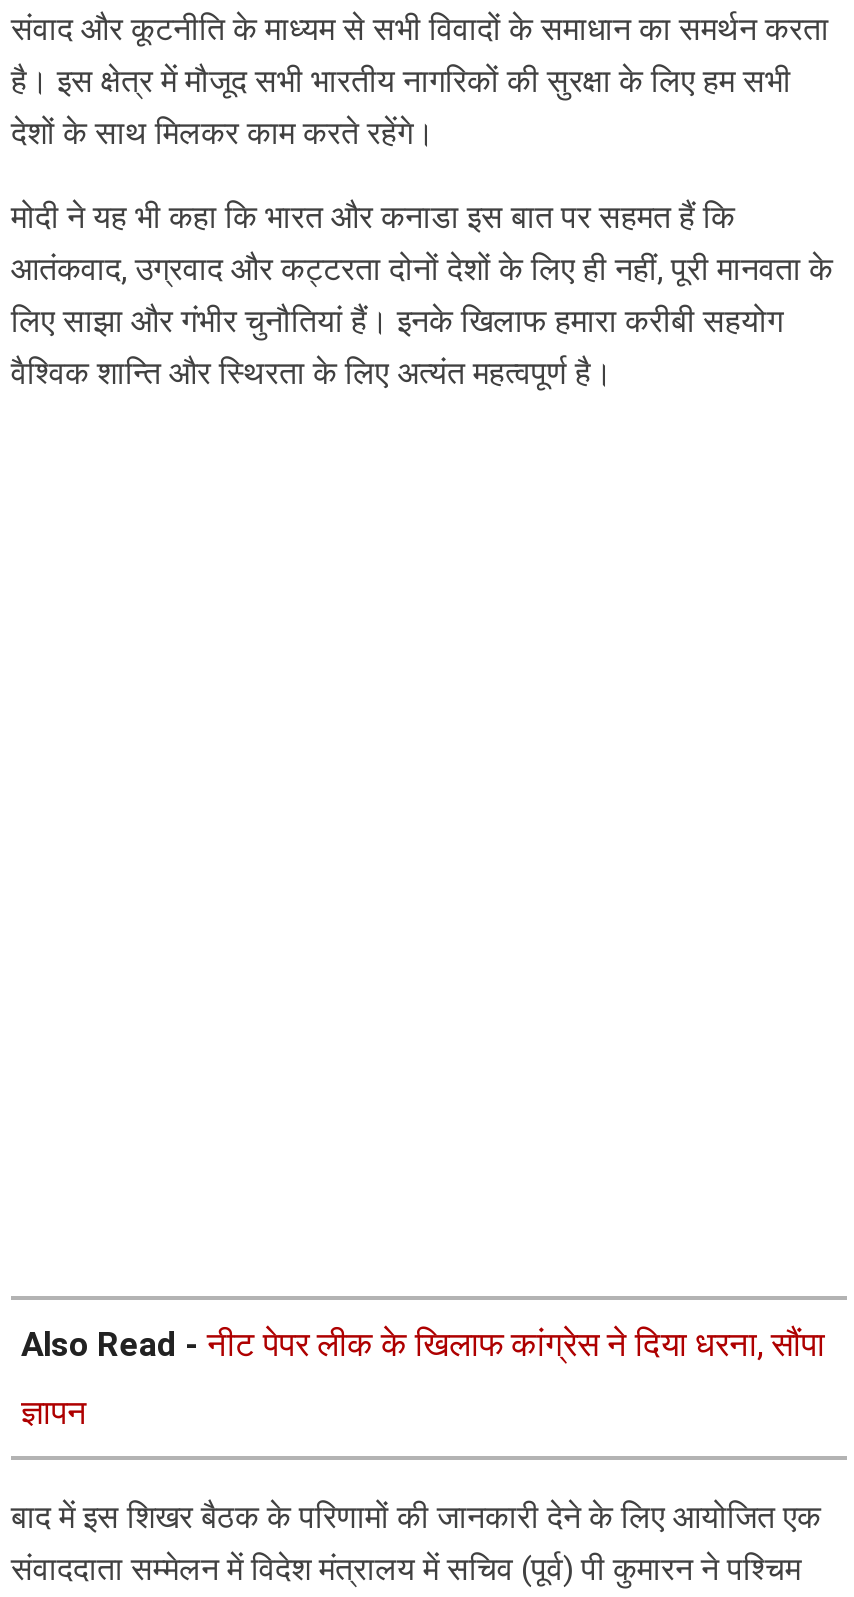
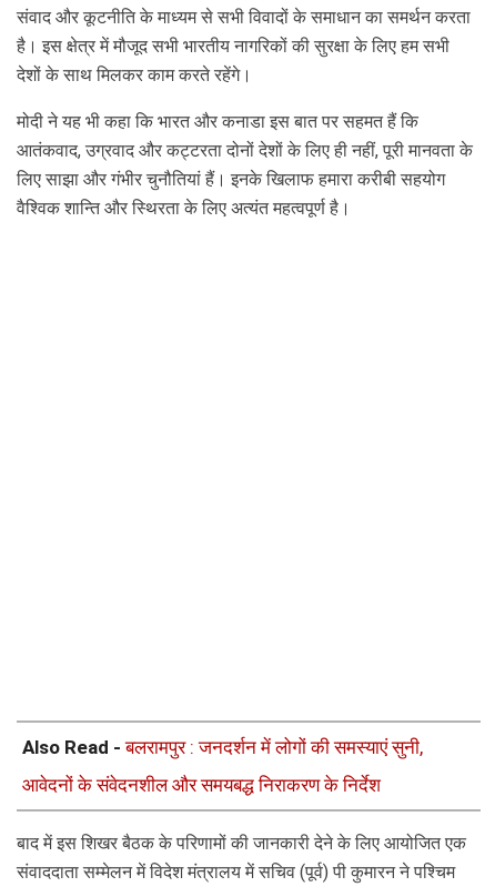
[21,1324,825,1364] Also Read - नीट पेपर लीक के खिलाफ कांग्रेस ने दिया धरना, सौंपा -> [22,736,423,758] Also Read - बलरामपुर : जनदर्शन में लोगों की समस्याएं सुनी,
[21,1392,87,1432] ज्ञापन -> [22,773,381,796] आवेदनों के संवेदनशील और समयबद्ध निराकरण के निर्देश

